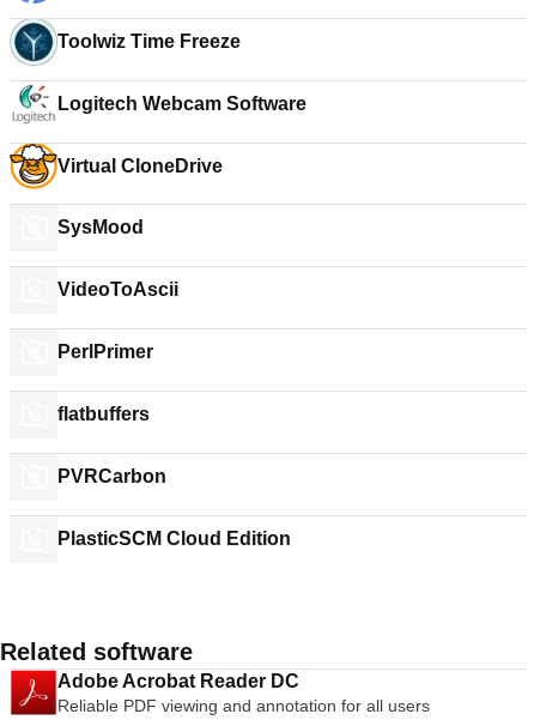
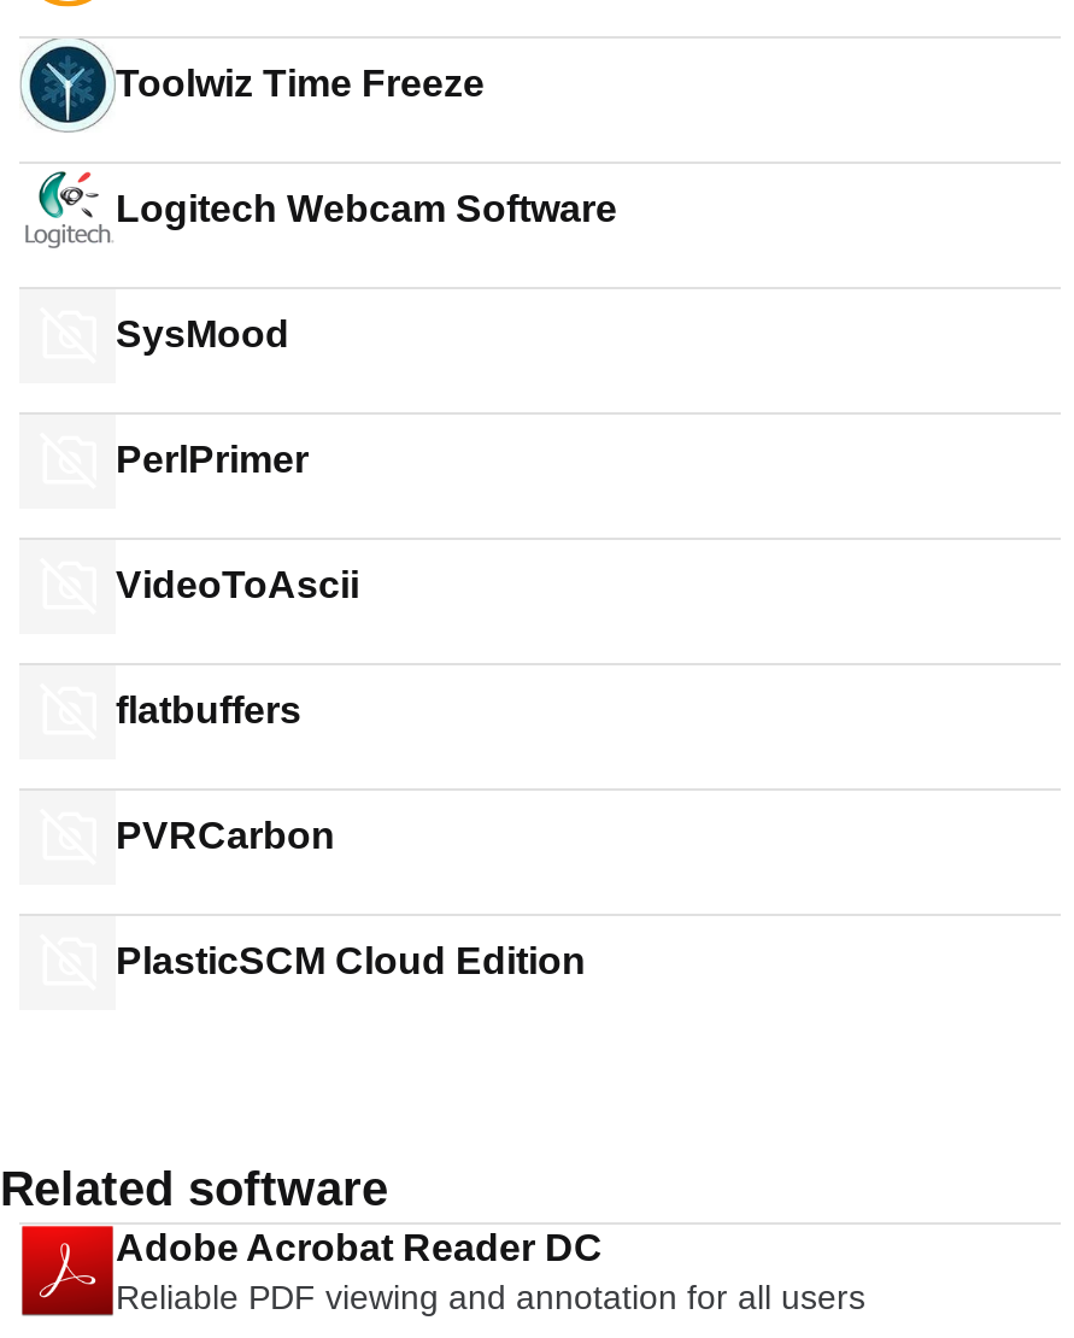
[8,143,223,190] [image] | Virtual CloneDrive -> none
moved [57,342,153,362] -> [116,439,309,480]: PerlPrimer

